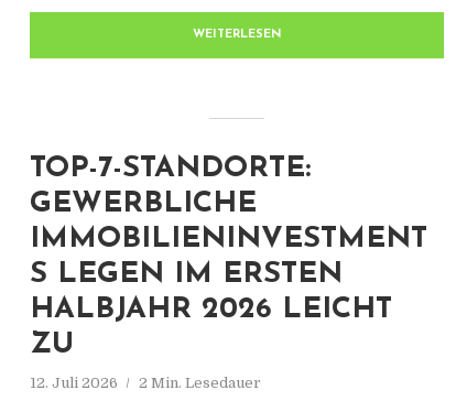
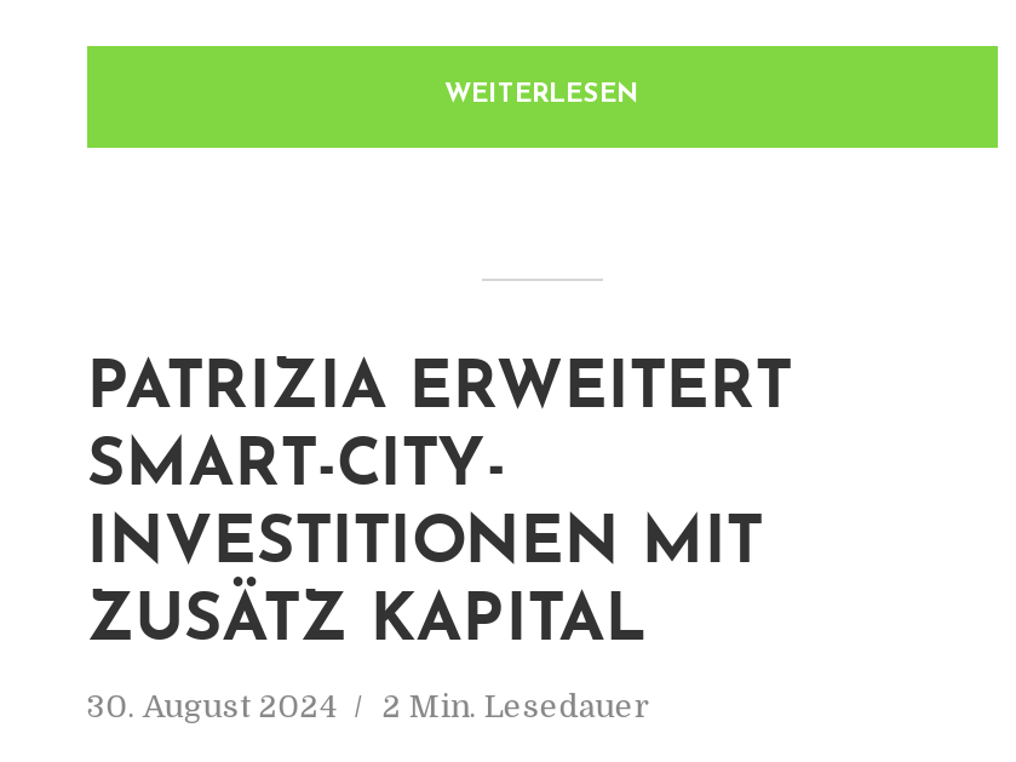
[30,154,427,360] TOP-7-STANDORTE: | GEWERBLICHE | IMMOBILIENINVESTMENT | S LEGEN IM ERSTEN | HALBJAHR 2026 LEICHT | ZU -> [87,359,791,657] PATRIZIA ERWEITERT | SMART-CITY- | INVESTITIONEN MIT | ZUSÄTZ KAPITAL
[30,375,261,391] 12. Juli 2026 2 Min. Lesedauer -> [87,688,651,724] 30. August 2024 2 Min. Lesedauer

